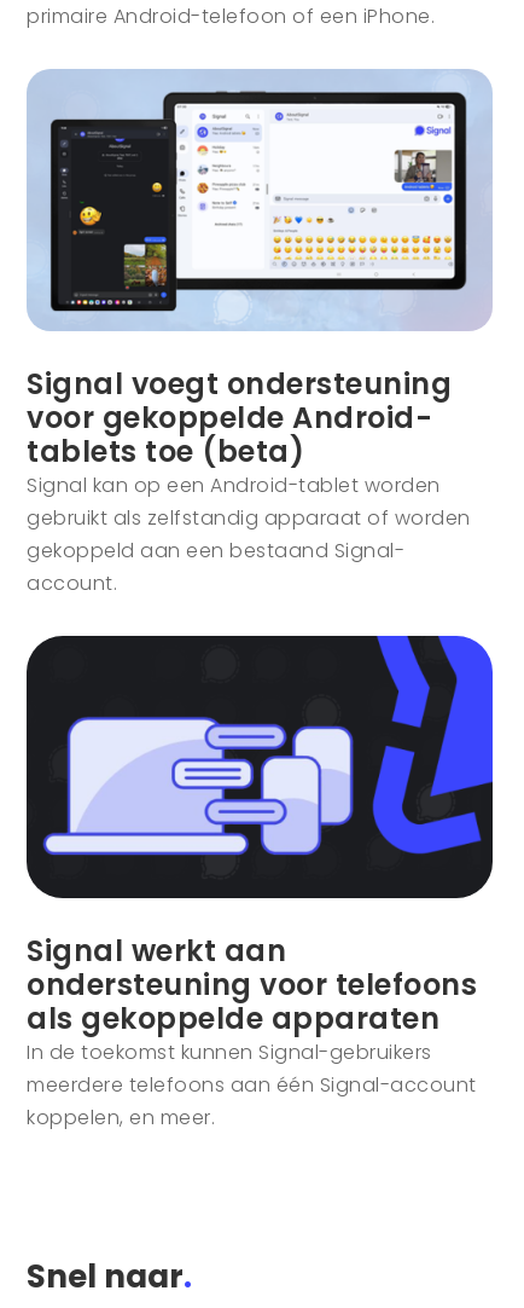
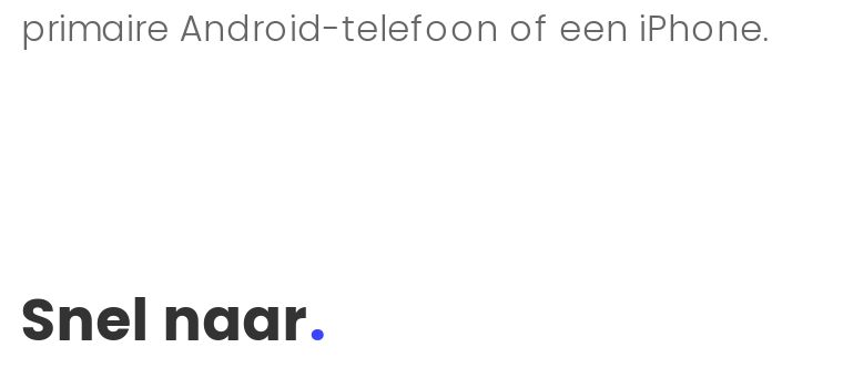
[27,69,493,597] [image] | Signal voegt ondersteuning | voor gekoppelde Android- | tablets toe (beta) | Signal kan op een Android-tablet worden | gebruikt als zelfstandig apparaat of worden | gekoppeld aan een bestaand Signal- | account. -> none
[25,635,494,1131] [image] | Signal werkt aan | ondersteuning voor telefoons | als gekoppelde apparaten | In de toekomst kunnen Signal-gebruikers | meerdere telefoons aan één Signal-account | koppelen, en meer. -> none

